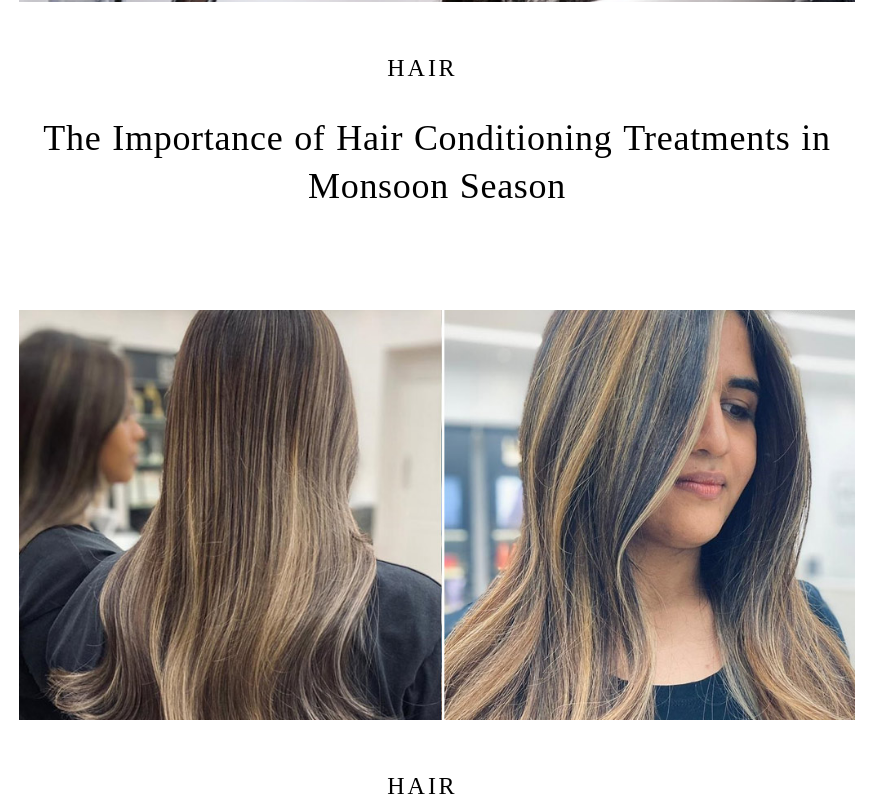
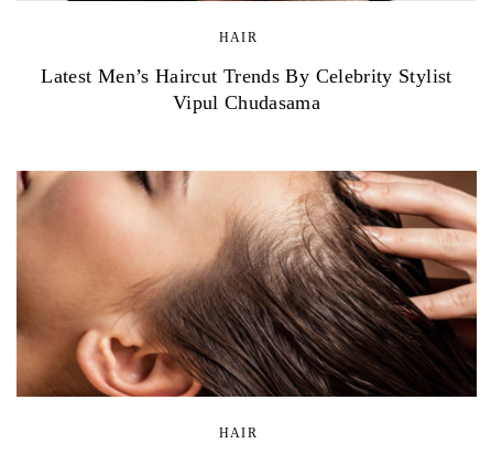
[43,119,831,207] The Importance of Hair Conditioning Treatments in | Monsoon Season -> [41,65,452,114] Latest Men’s Haircut Trends By Celebrity Stylist | Vipul Chudasama
[17,308,857,722] [image] -> [15,170,478,398] [image]

